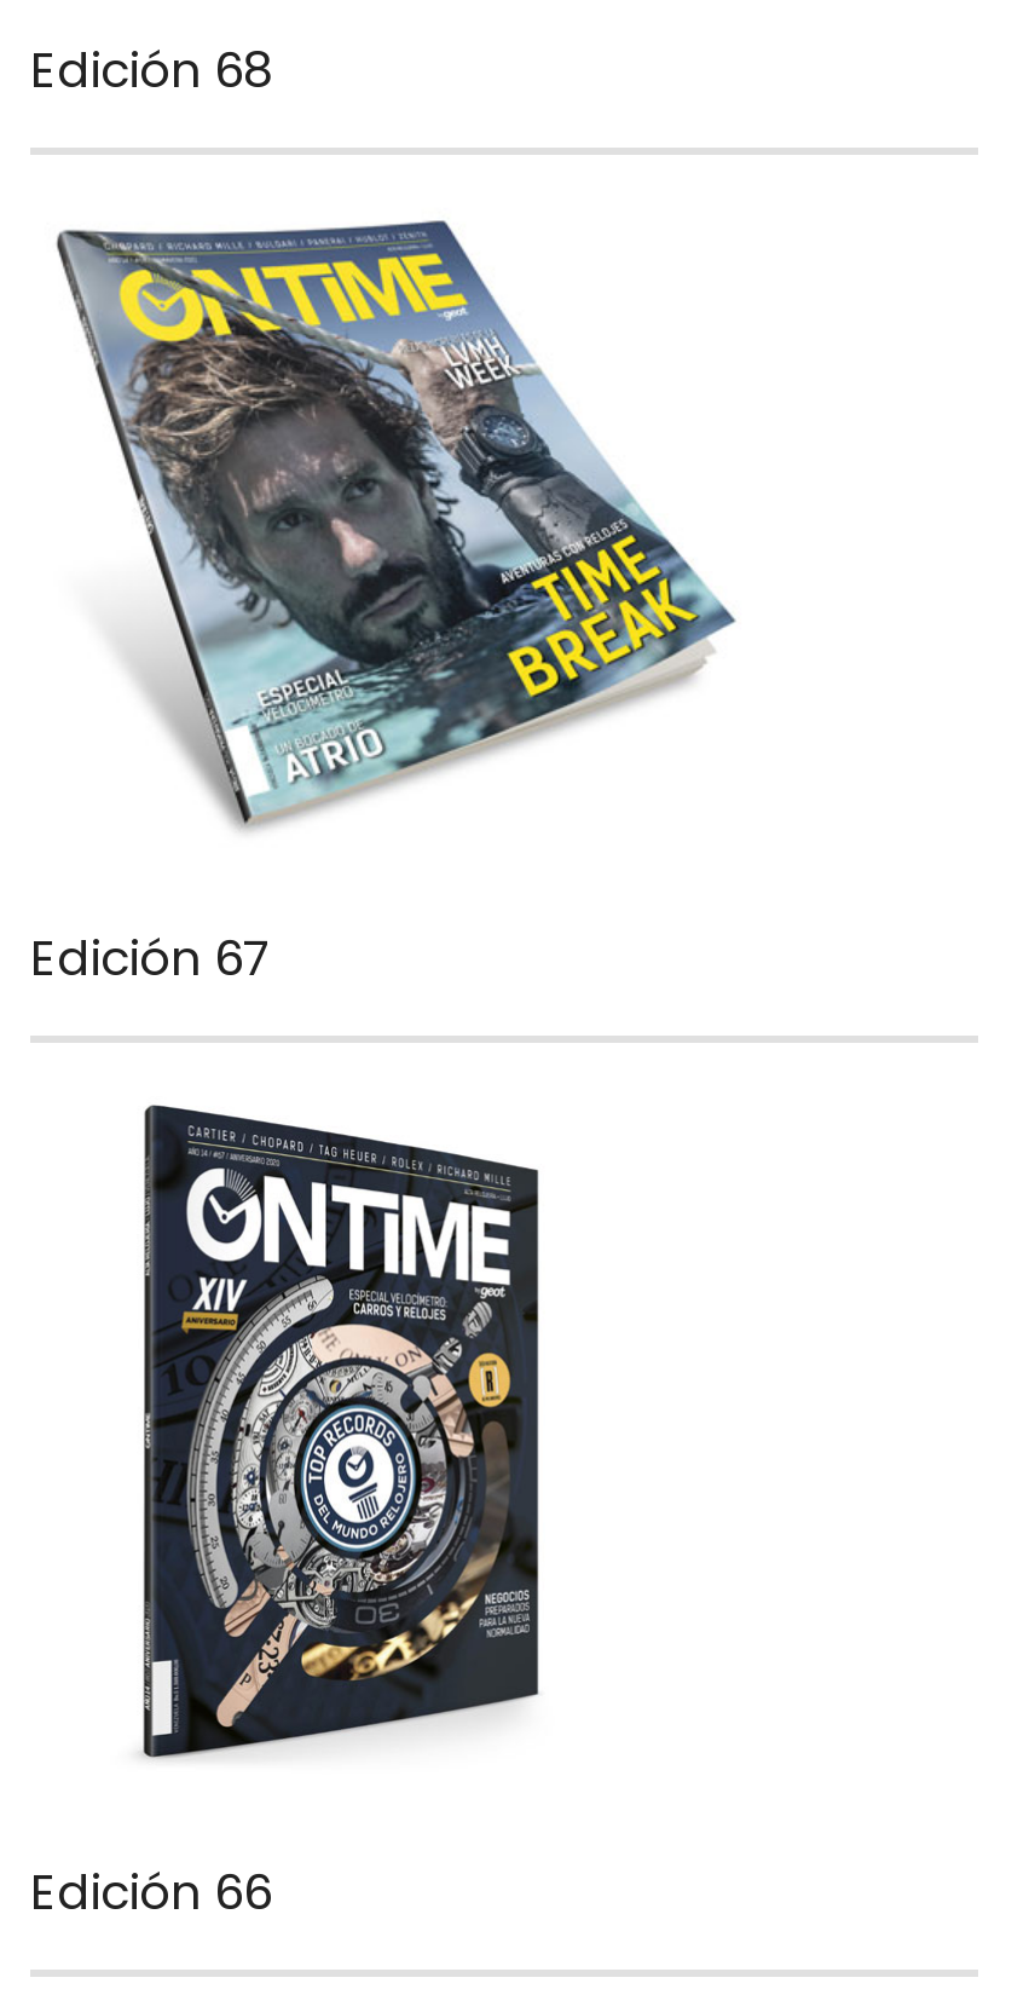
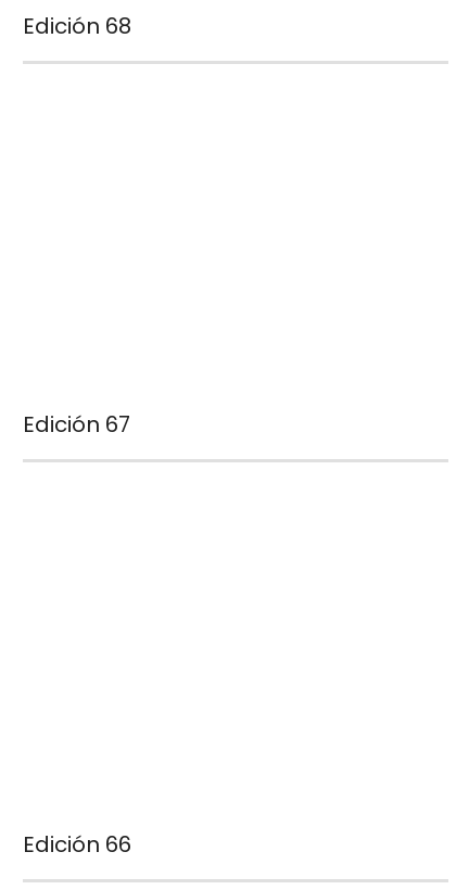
[54,218,736,832] [image] -> none
[139,1101,540,1759] [image] -> none

